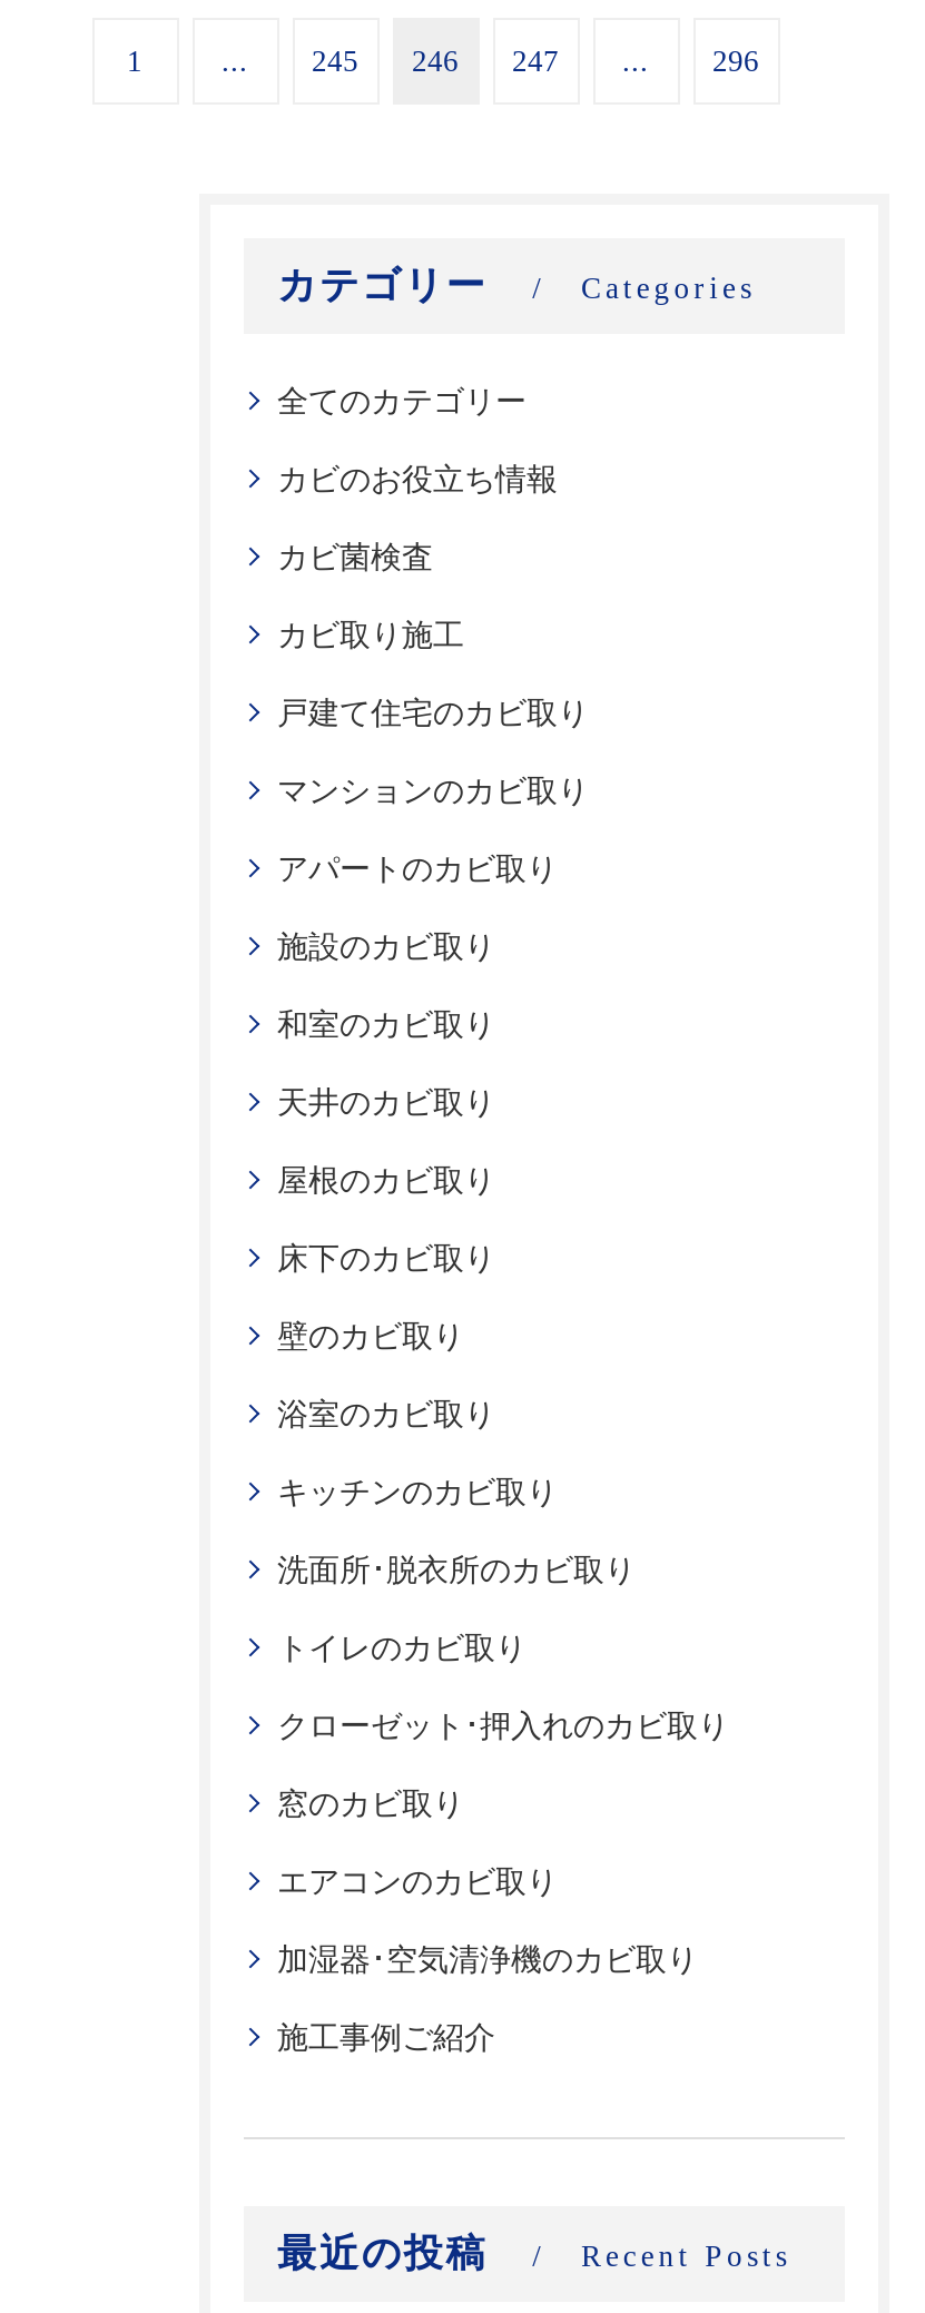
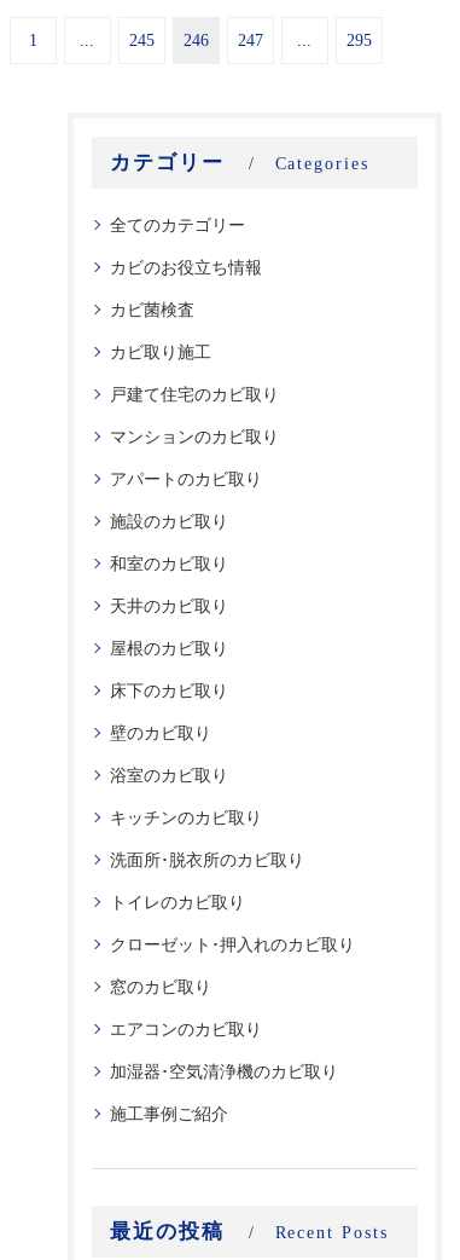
[712,45,759,78] 296 -> [346,31,371,50] 295

